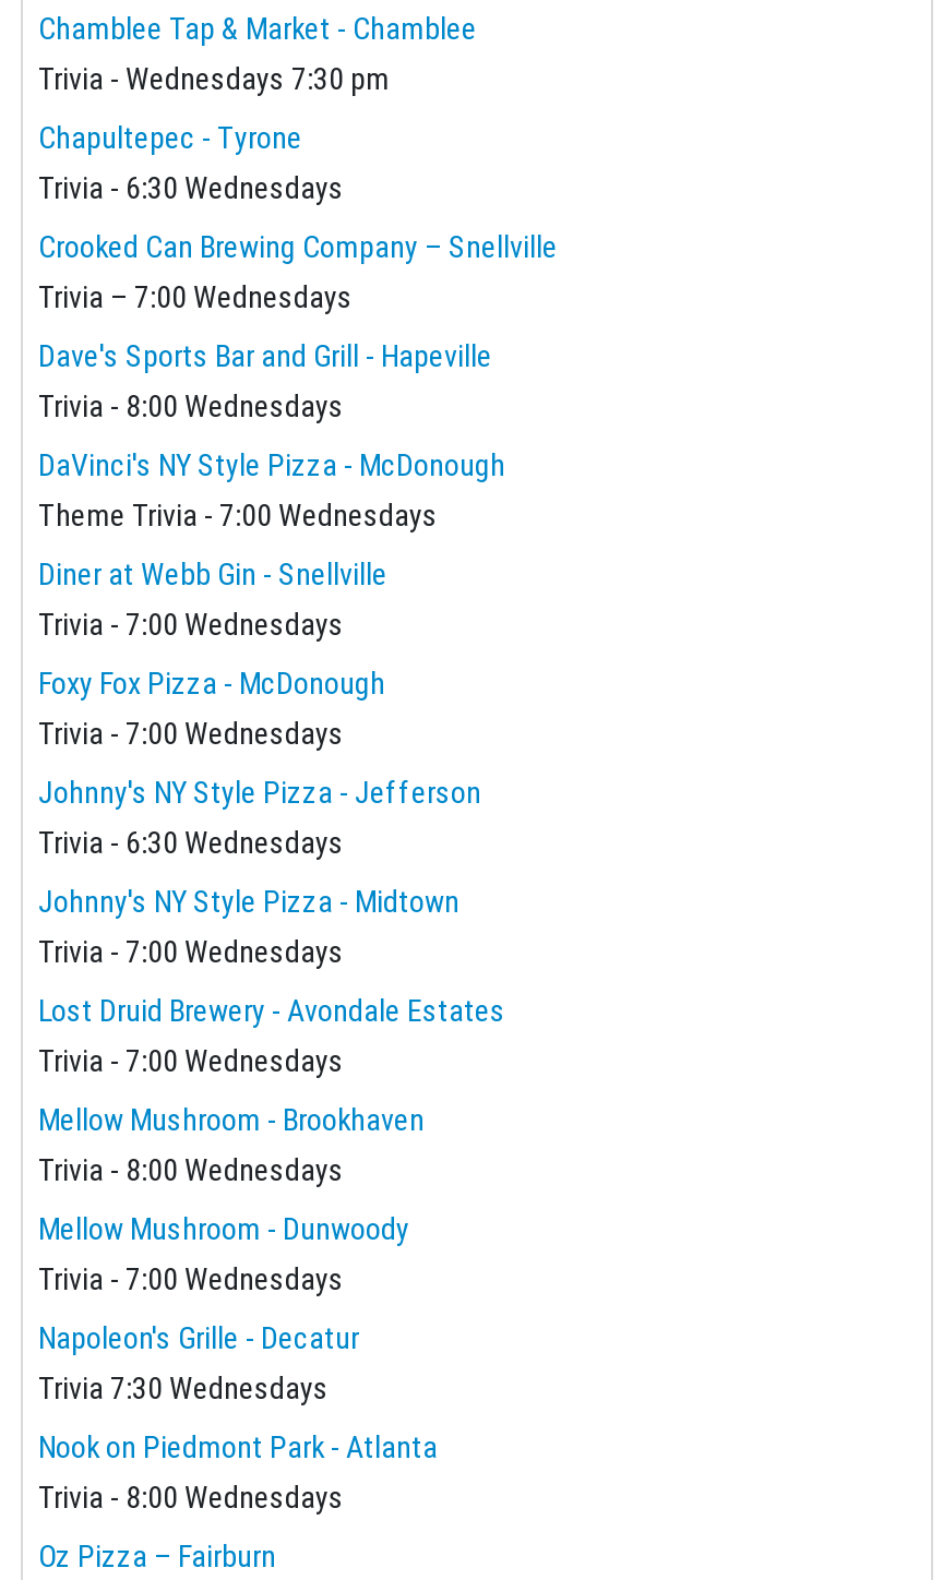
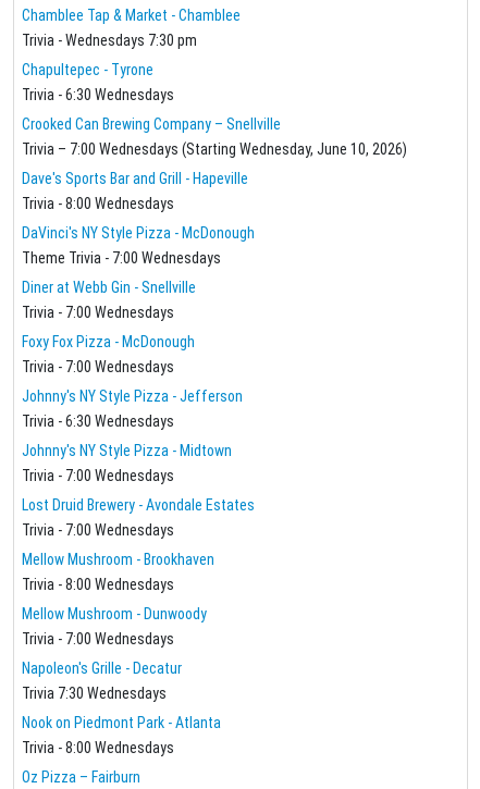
[38,279,353,314] Trivia – 7:00 Wednesdays -> [22,140,407,157] Trivia – 7:00 Wednesdays (Starting Wednesday, June 10, 2026)

